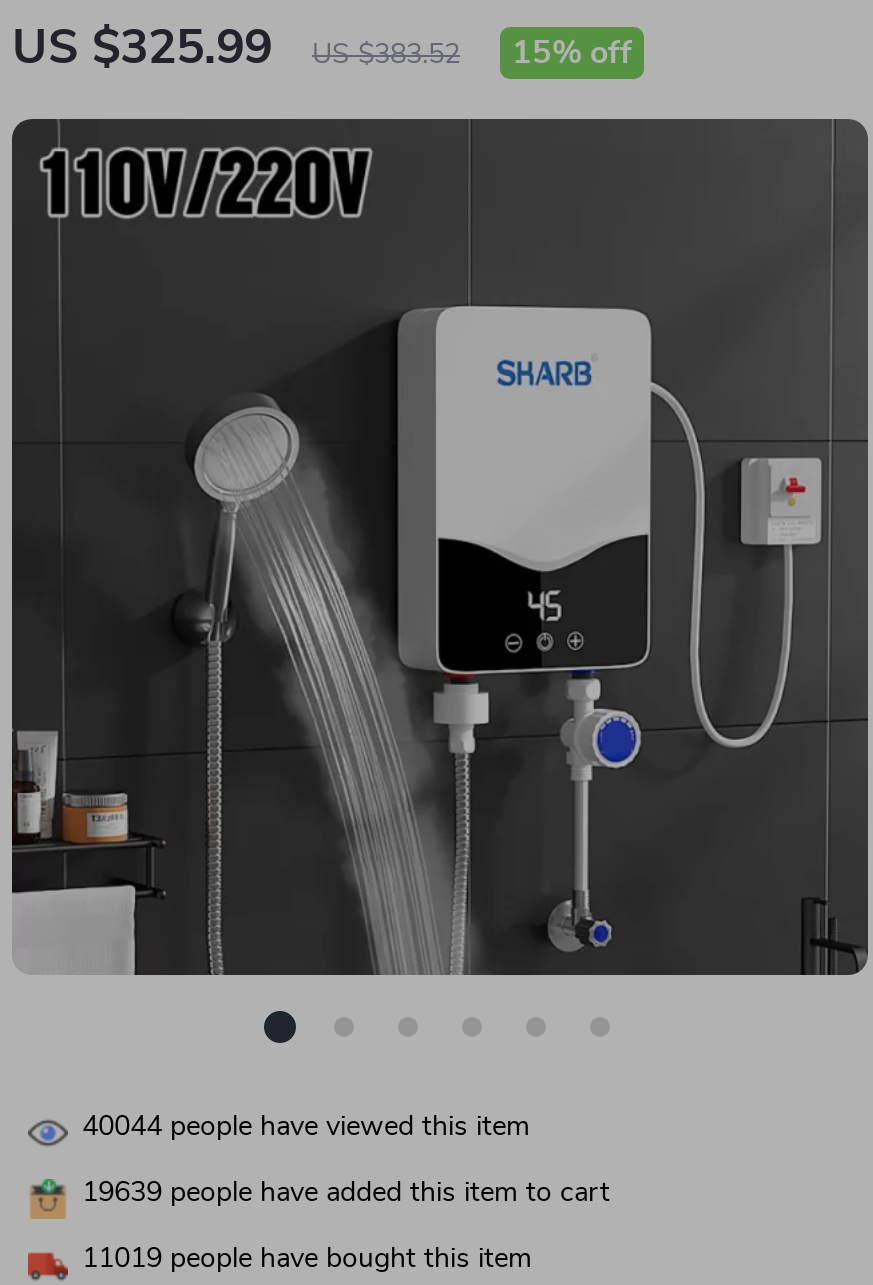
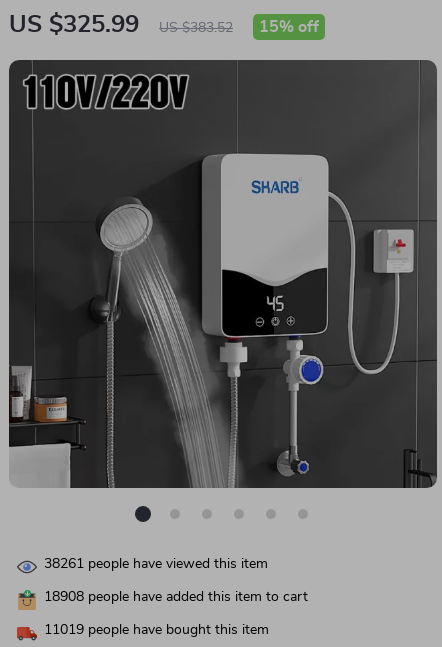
[82,1113,530,1141] 40044 people have viewed this item -> [44,557,268,571] 38261 people have viewed this item
[82,1179,610,1207] 19639 people have added this item to cart -> [44,590,308,604] 18908 people have added this item to cart

